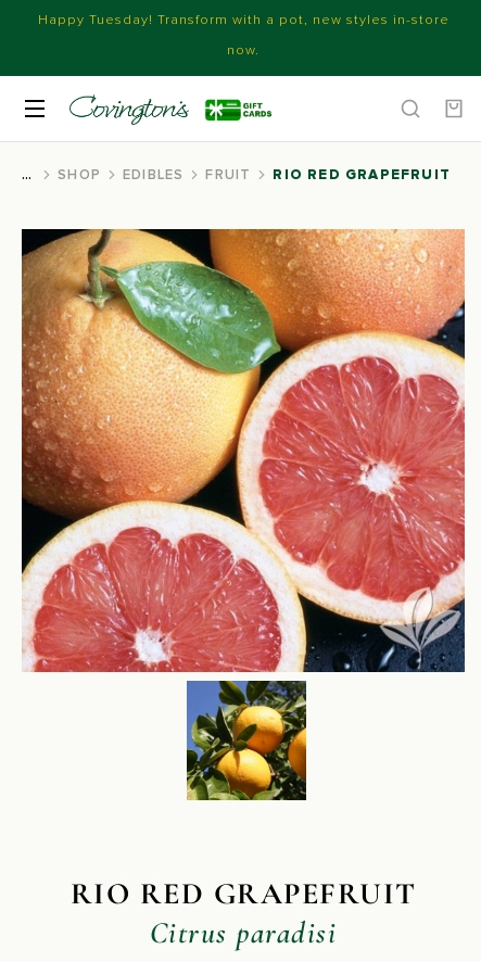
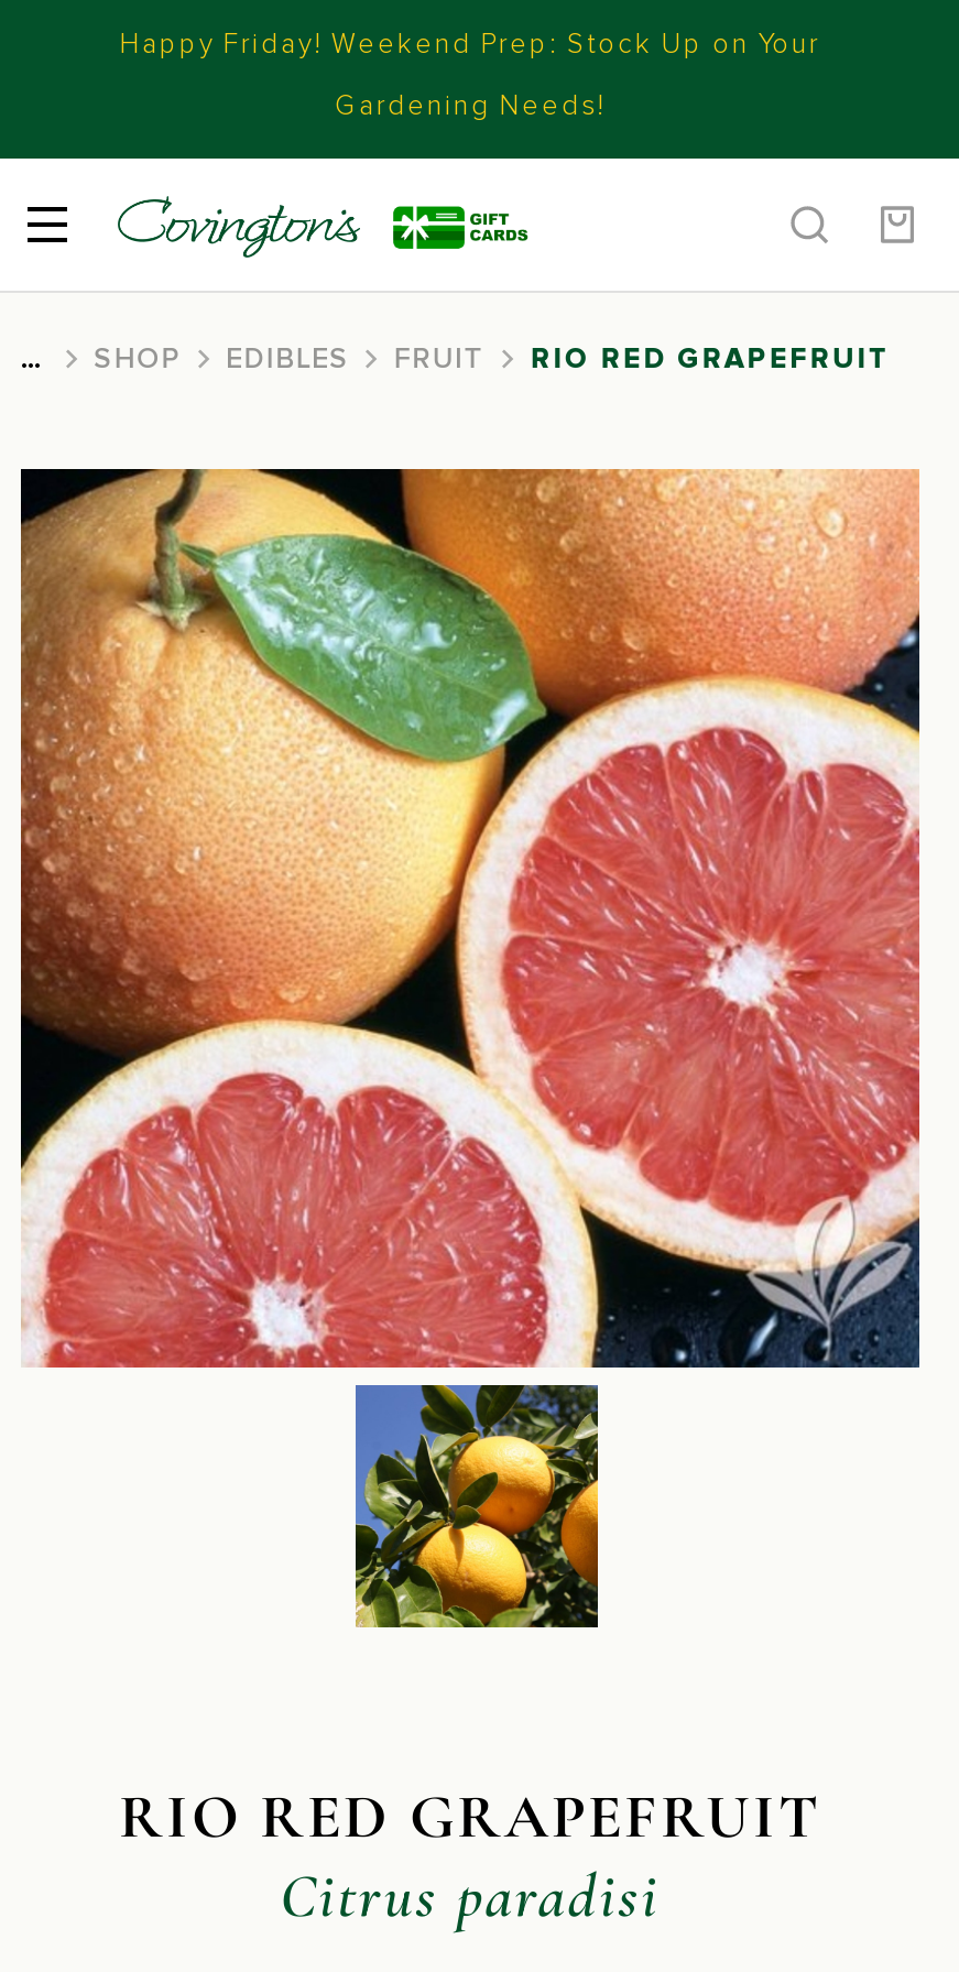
[37,11,449,28] Happy Tuesday! Transform with a pot, new styles in-store -> [120,26,820,62] Happy Friday! Weekend Prep: Stock Up on Your
[227,41,260,59] now. -> [335,88,606,123] Gardening Needs!

